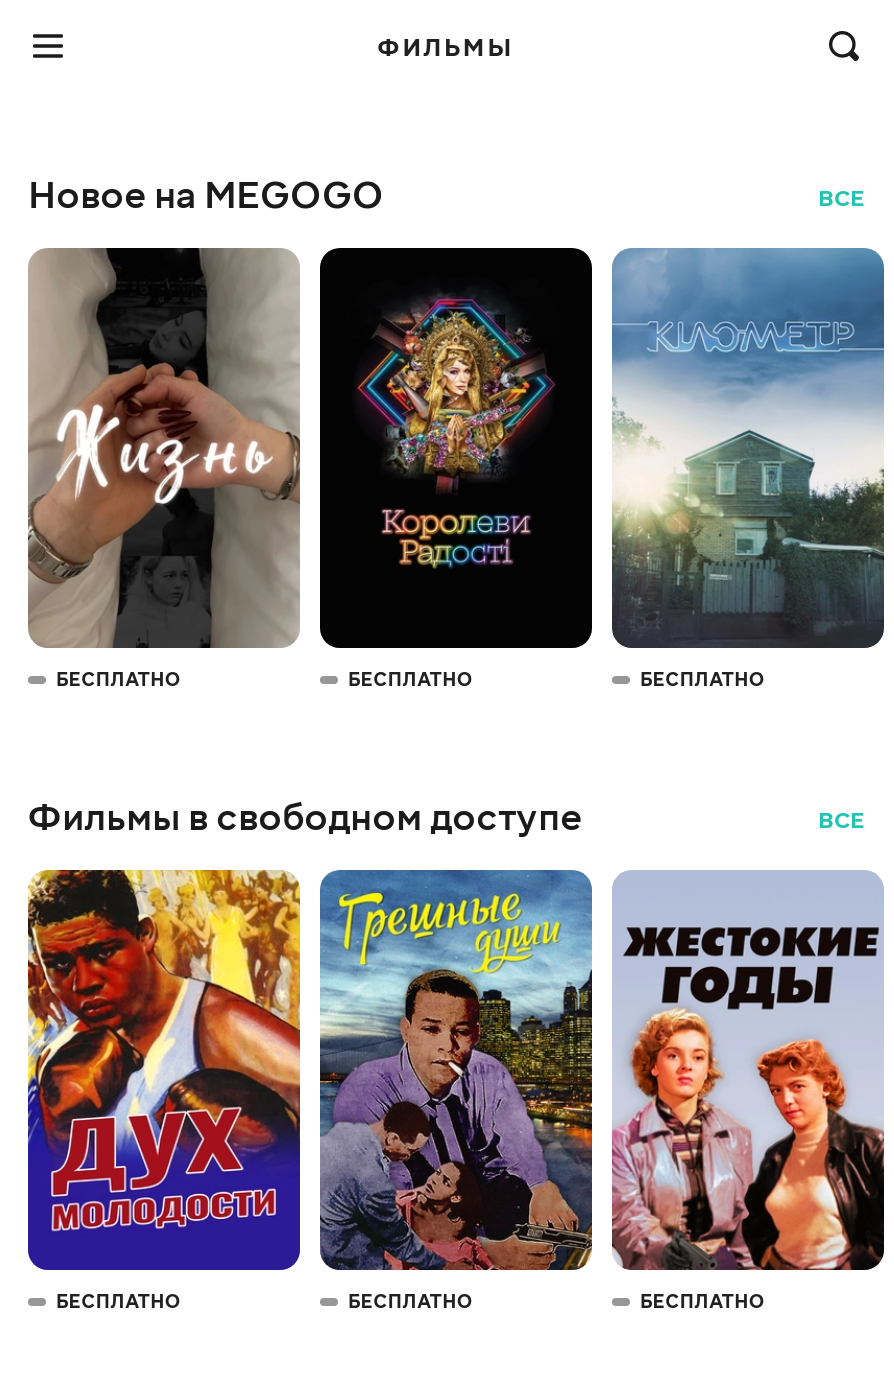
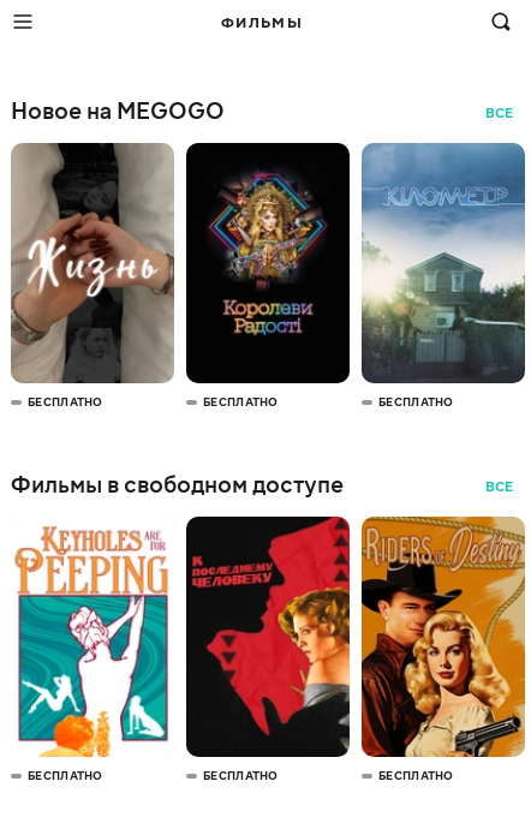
[26,868,302,1272] [image] -> [11,517,174,758] [image]
[318,868,594,1272] [image] -> [185,515,351,758] [image]
[610,870,886,1272] [image] -> [360,515,526,758] [image]

